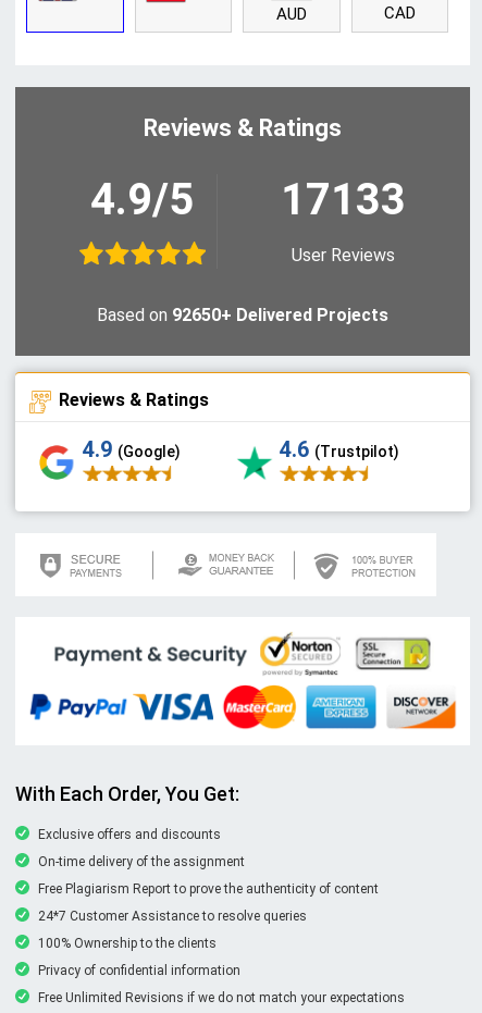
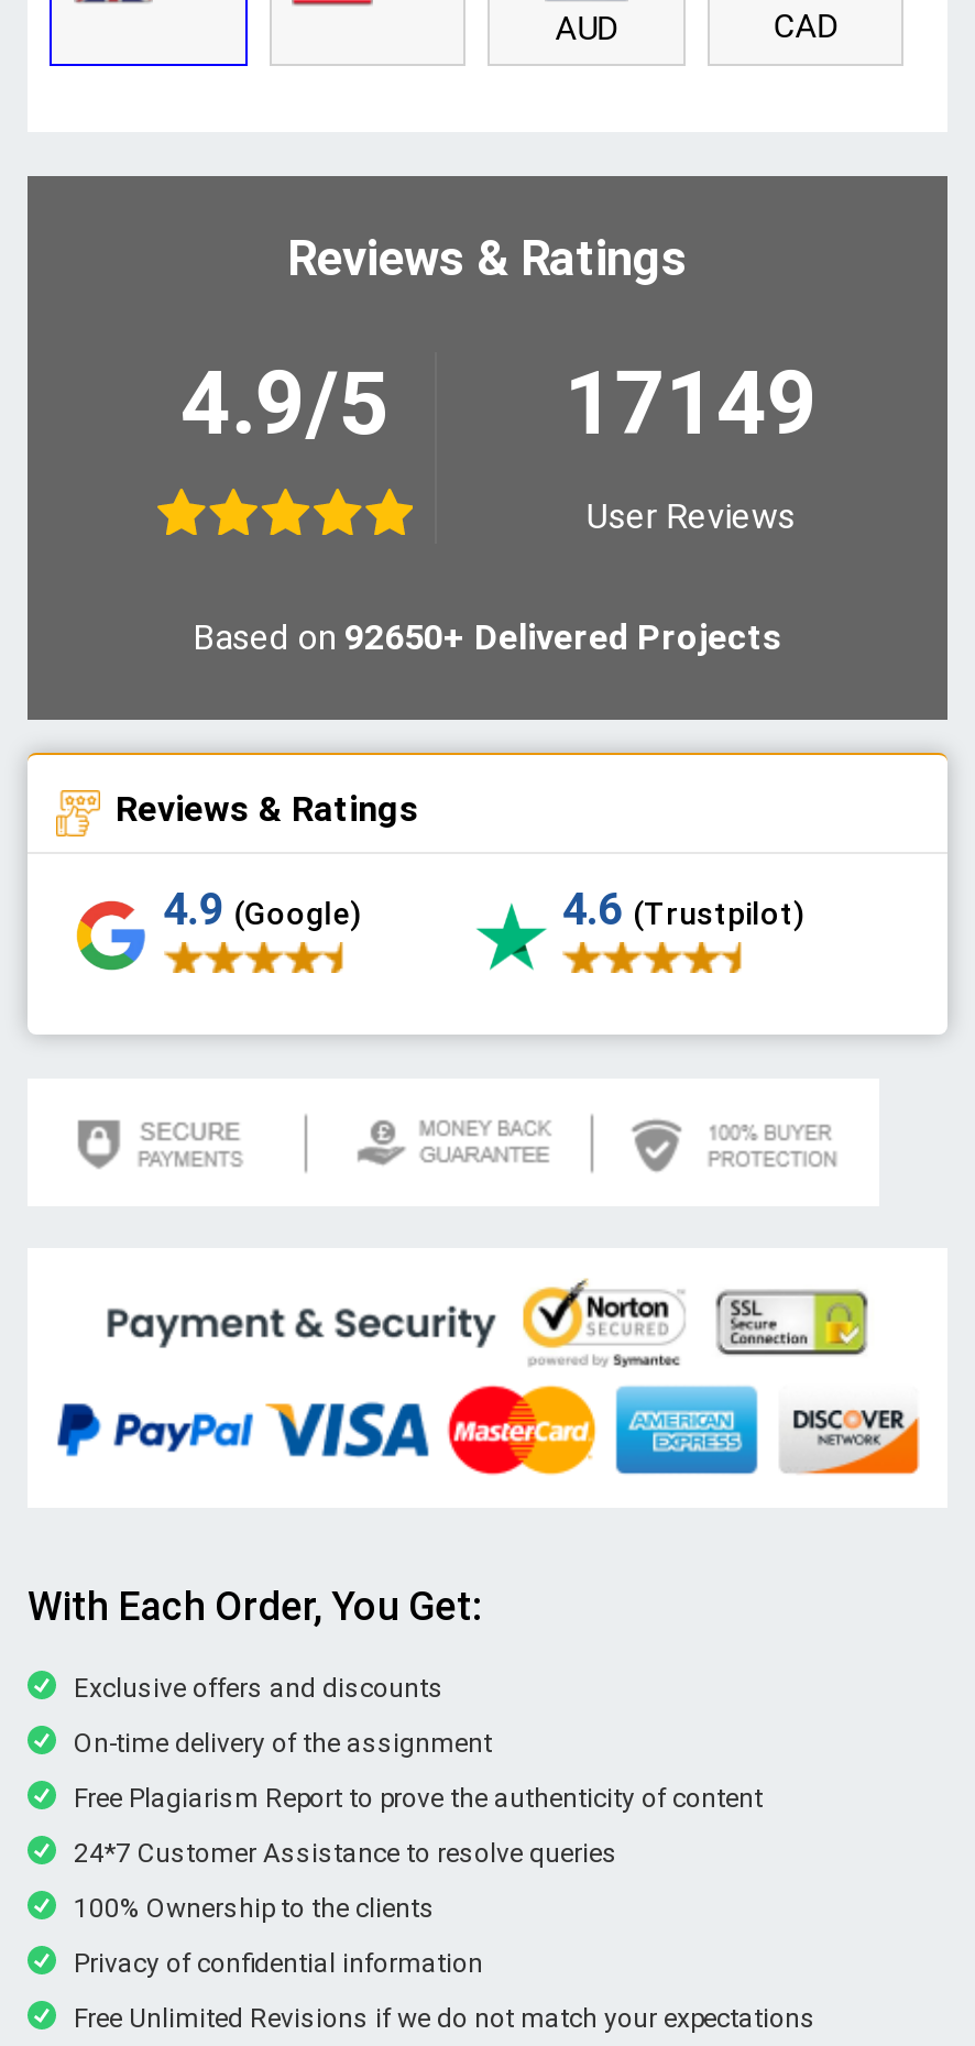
[91,174,406,225] 4.9/5 17133 -> [180,352,817,455] 4.9/5 17149

